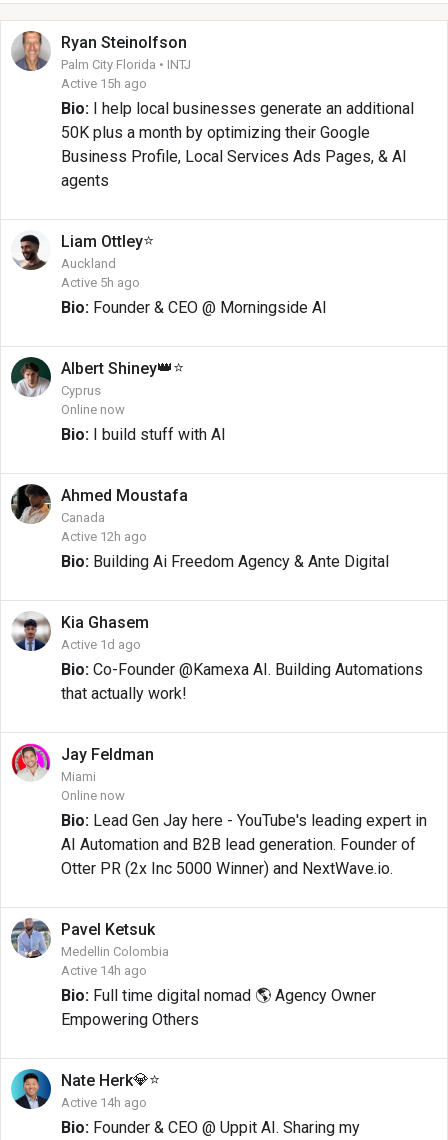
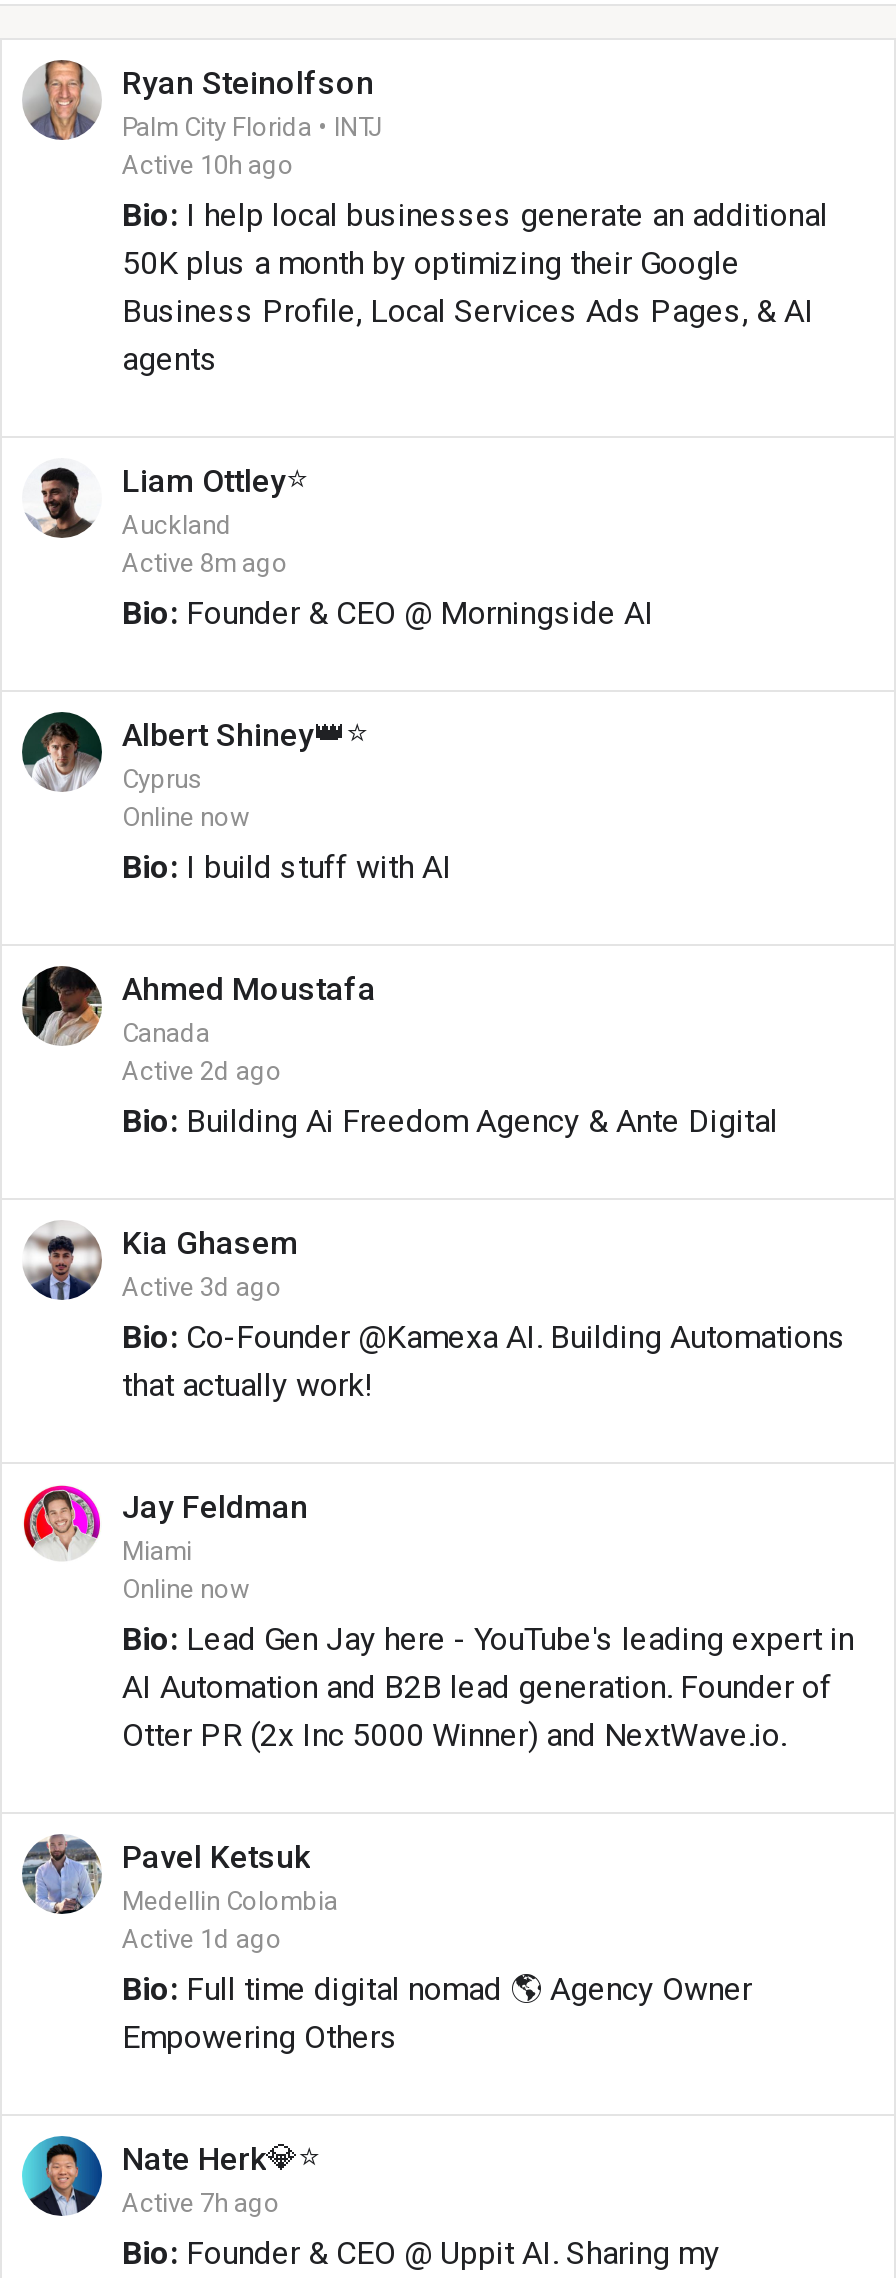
[61,76,147,91] Active 15h ago -> [122,150,294,180] Active 10h ago
[61,275,140,290] Active 5h ago -> [122,548,288,578] Active 8m ago
[61,529,147,544] Active 12h ago -> [122,1056,282,1086] Active 2d ago
[61,637,141,652] Active 1d ago -> [122,1272,282,1302] Active 3d ago
[61,963,147,978] Active 14h ago -> [122,1924,282,1954] Active 1d ago
[61,1095,147,1110] Active 14h ago -> [122,2188,280,2218] Active 7h ago

